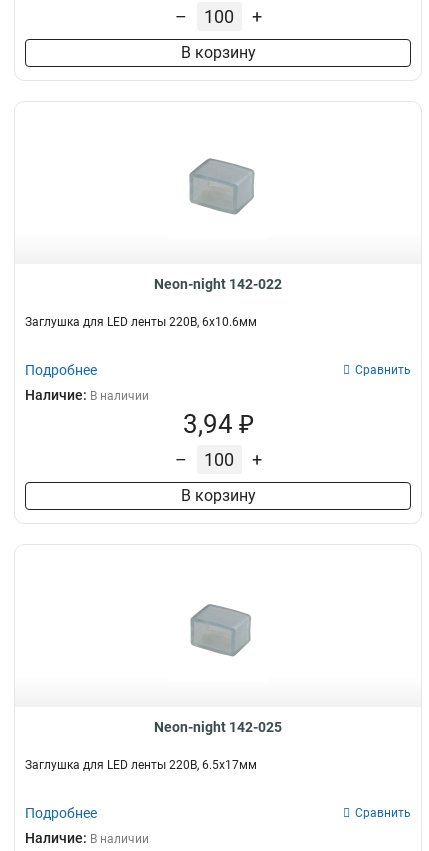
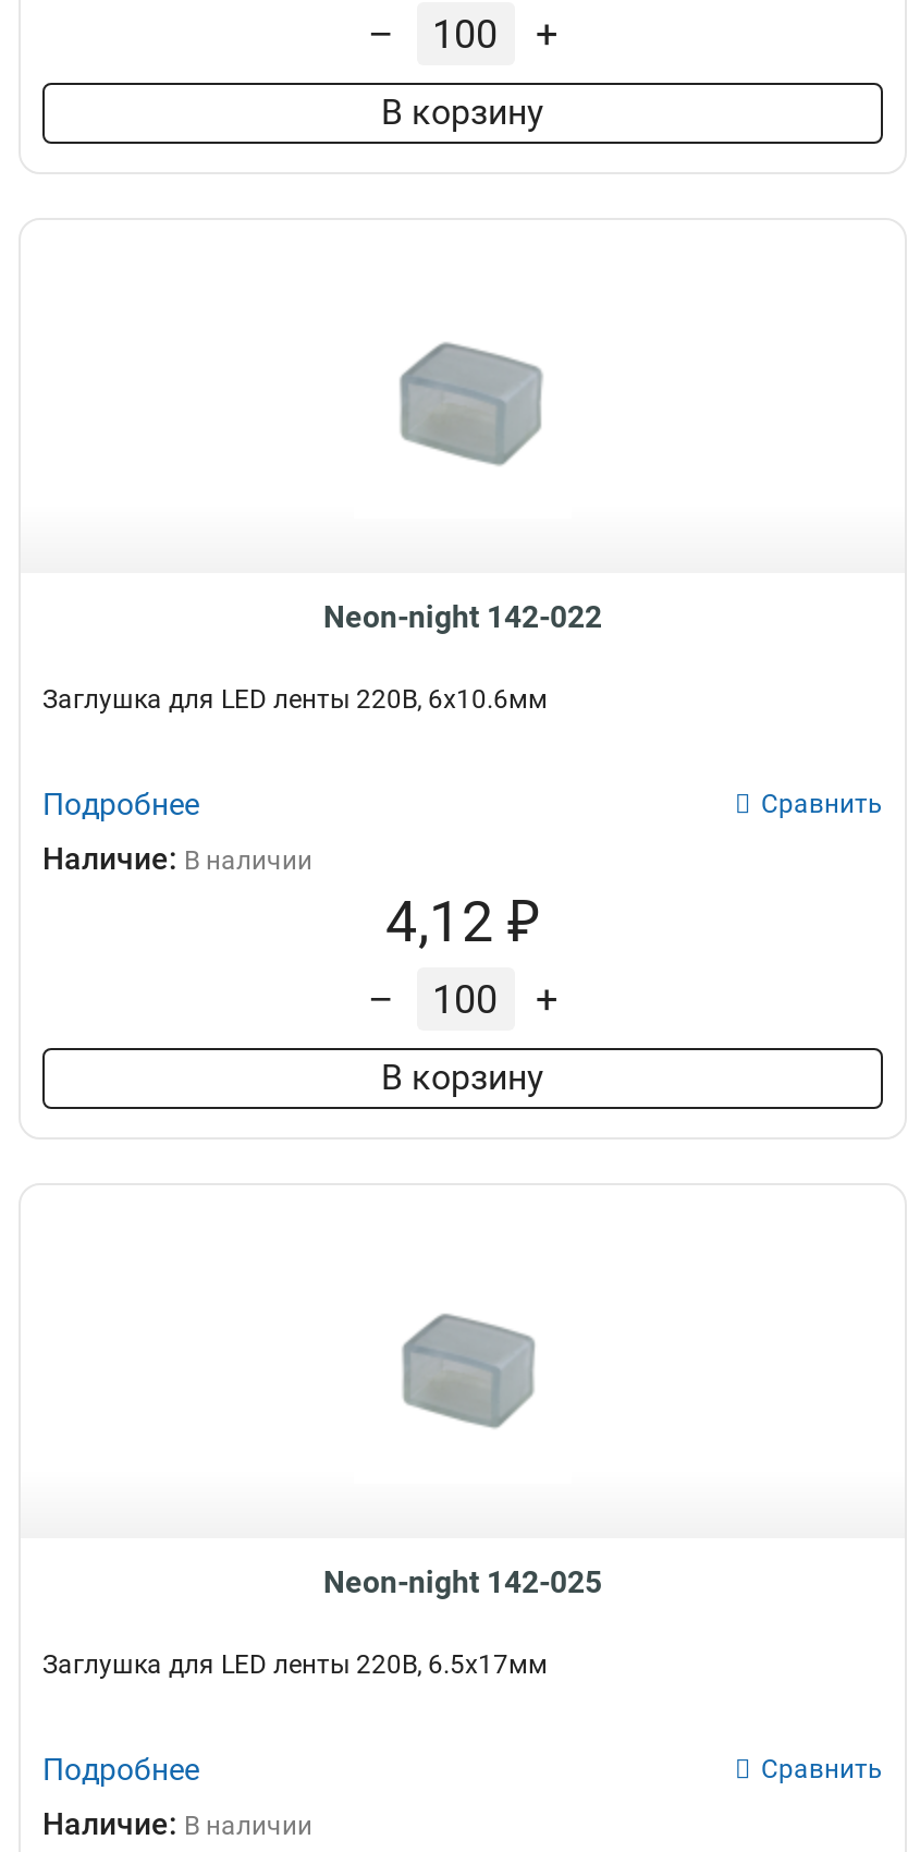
[182,409,253,439] 3,94 ₽ -> [385,889,540,954] 4,12 ₽

